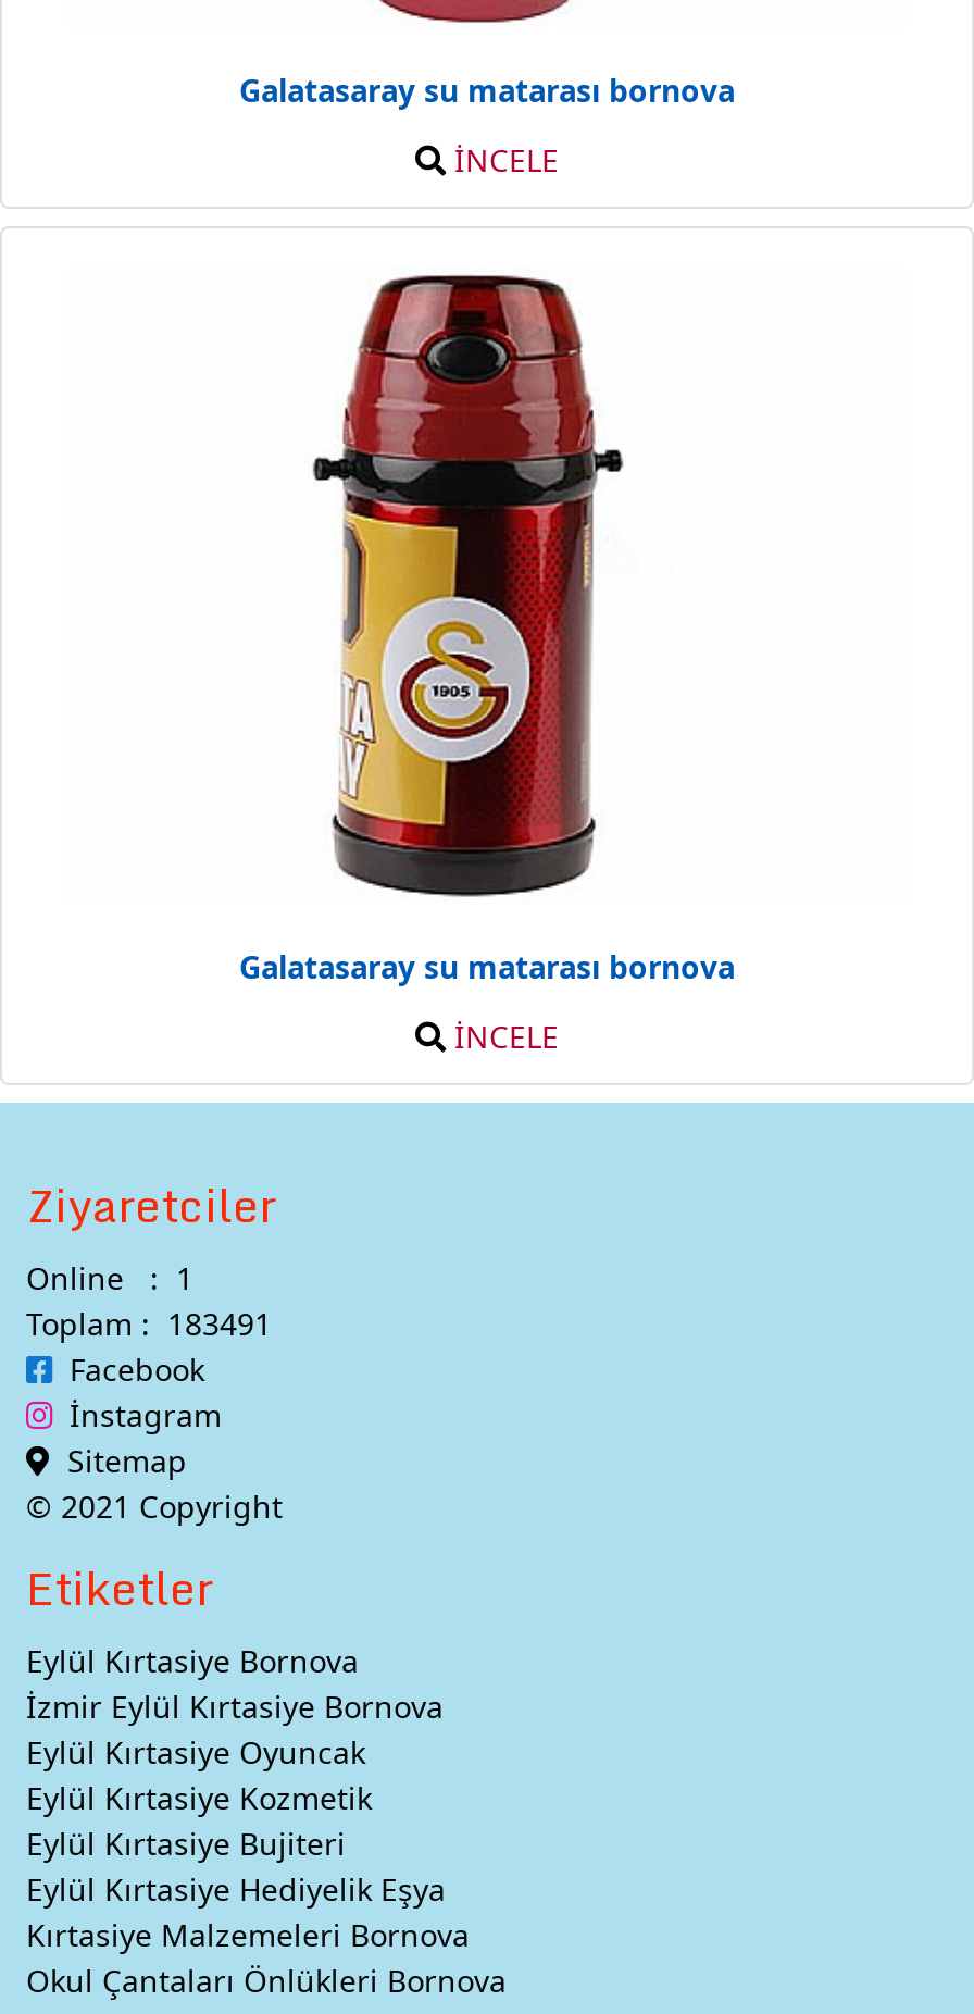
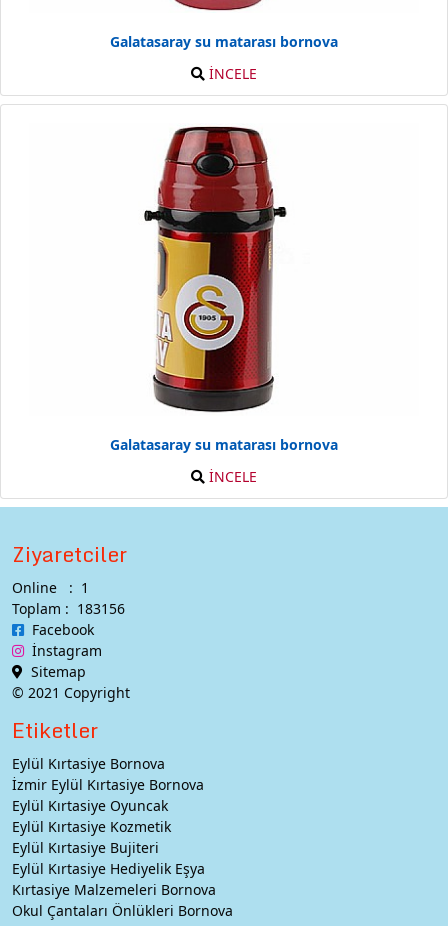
[26,1302,272,1343] Toplam : 183491 -> [12,598,125,617] Toplam : 183156

